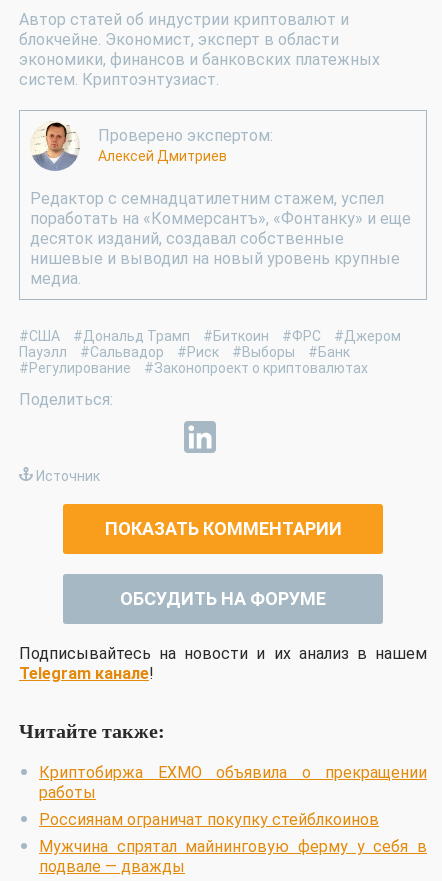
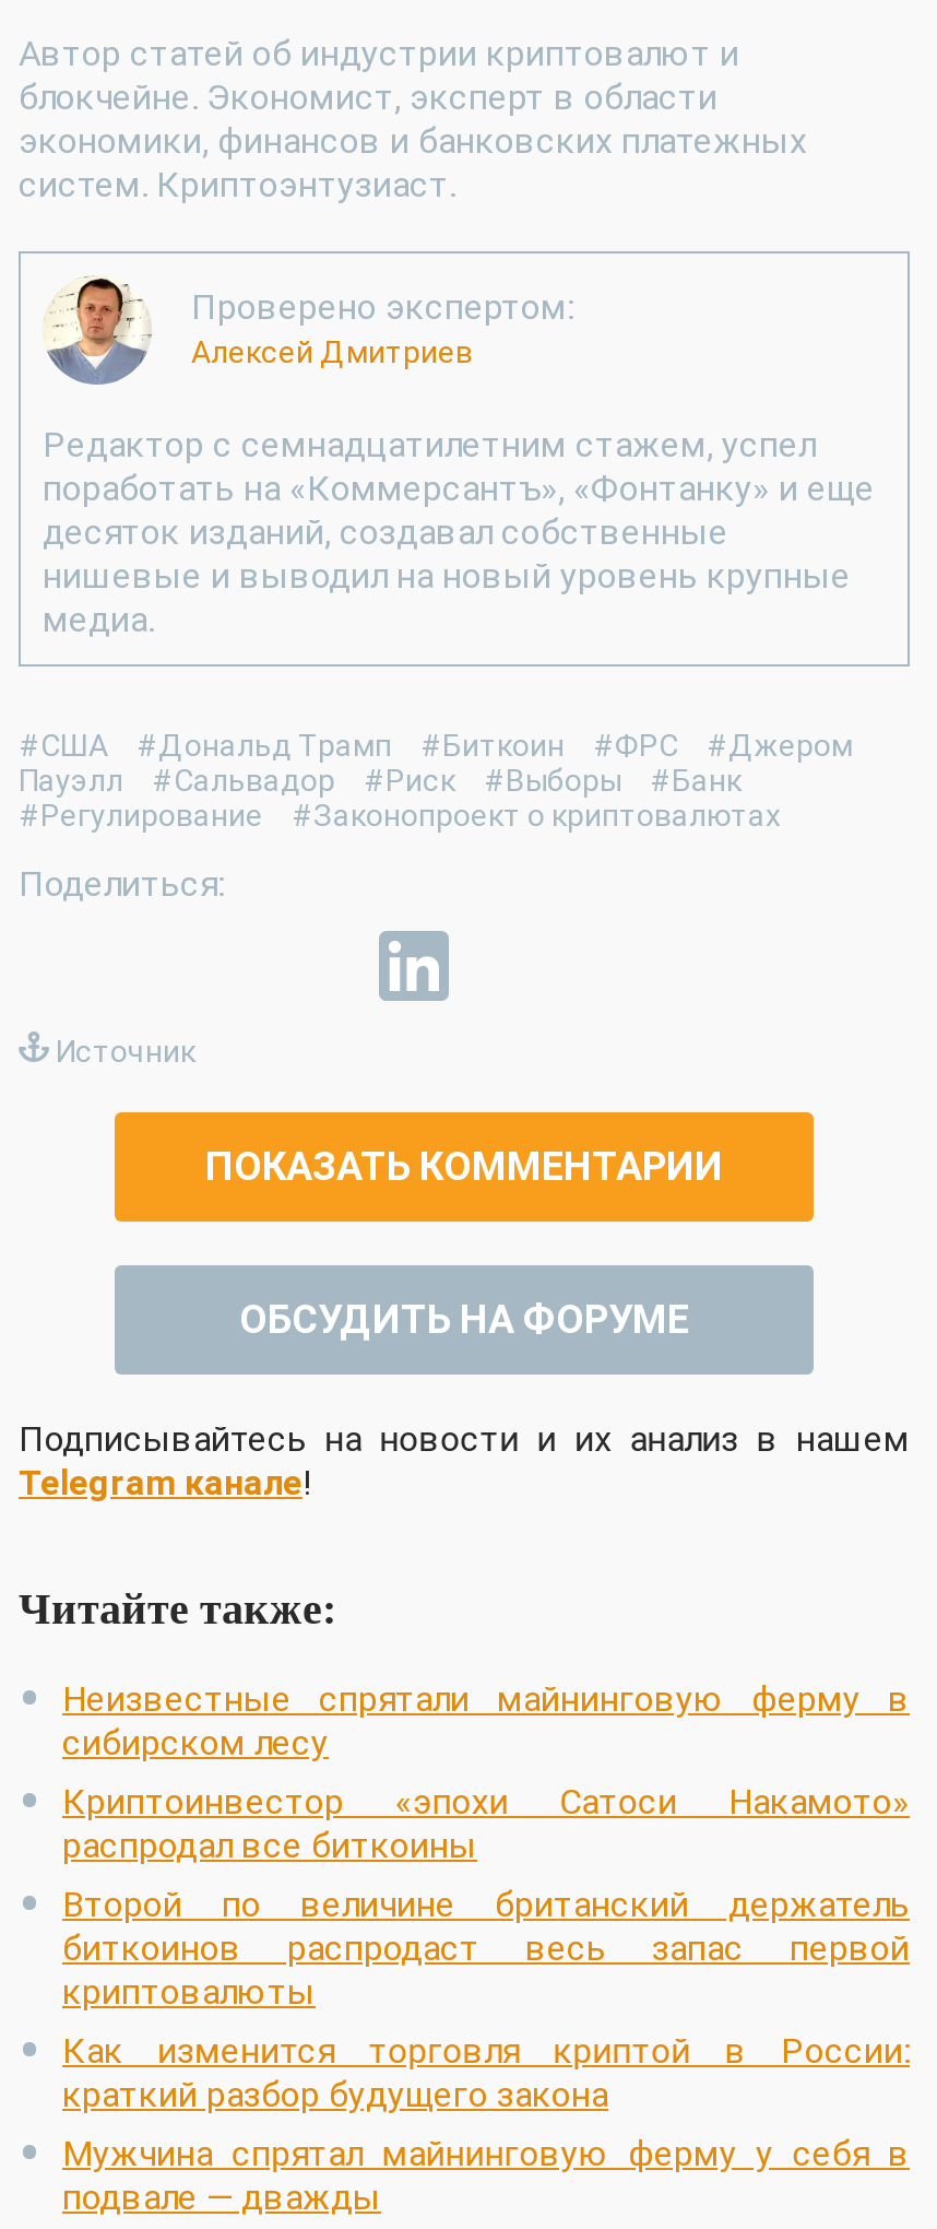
[39,762,427,828] Криптобиржа EXMO объявила о прекращении | работы | Россиянам ограничат покупку стейблкоинов -> [62,1677,910,2114] Неизвестные спрятали майнинговую ферму в | сибирском лесу | Криптоинвестор «эпохи Сатоси Накамото» | распродал все биткоины | Второй по величине британский держатель | биткоинов распродаст весь запас первой | криптовалюты | Как изменится торговля криптой в России: | краткий разбор будущего закона

